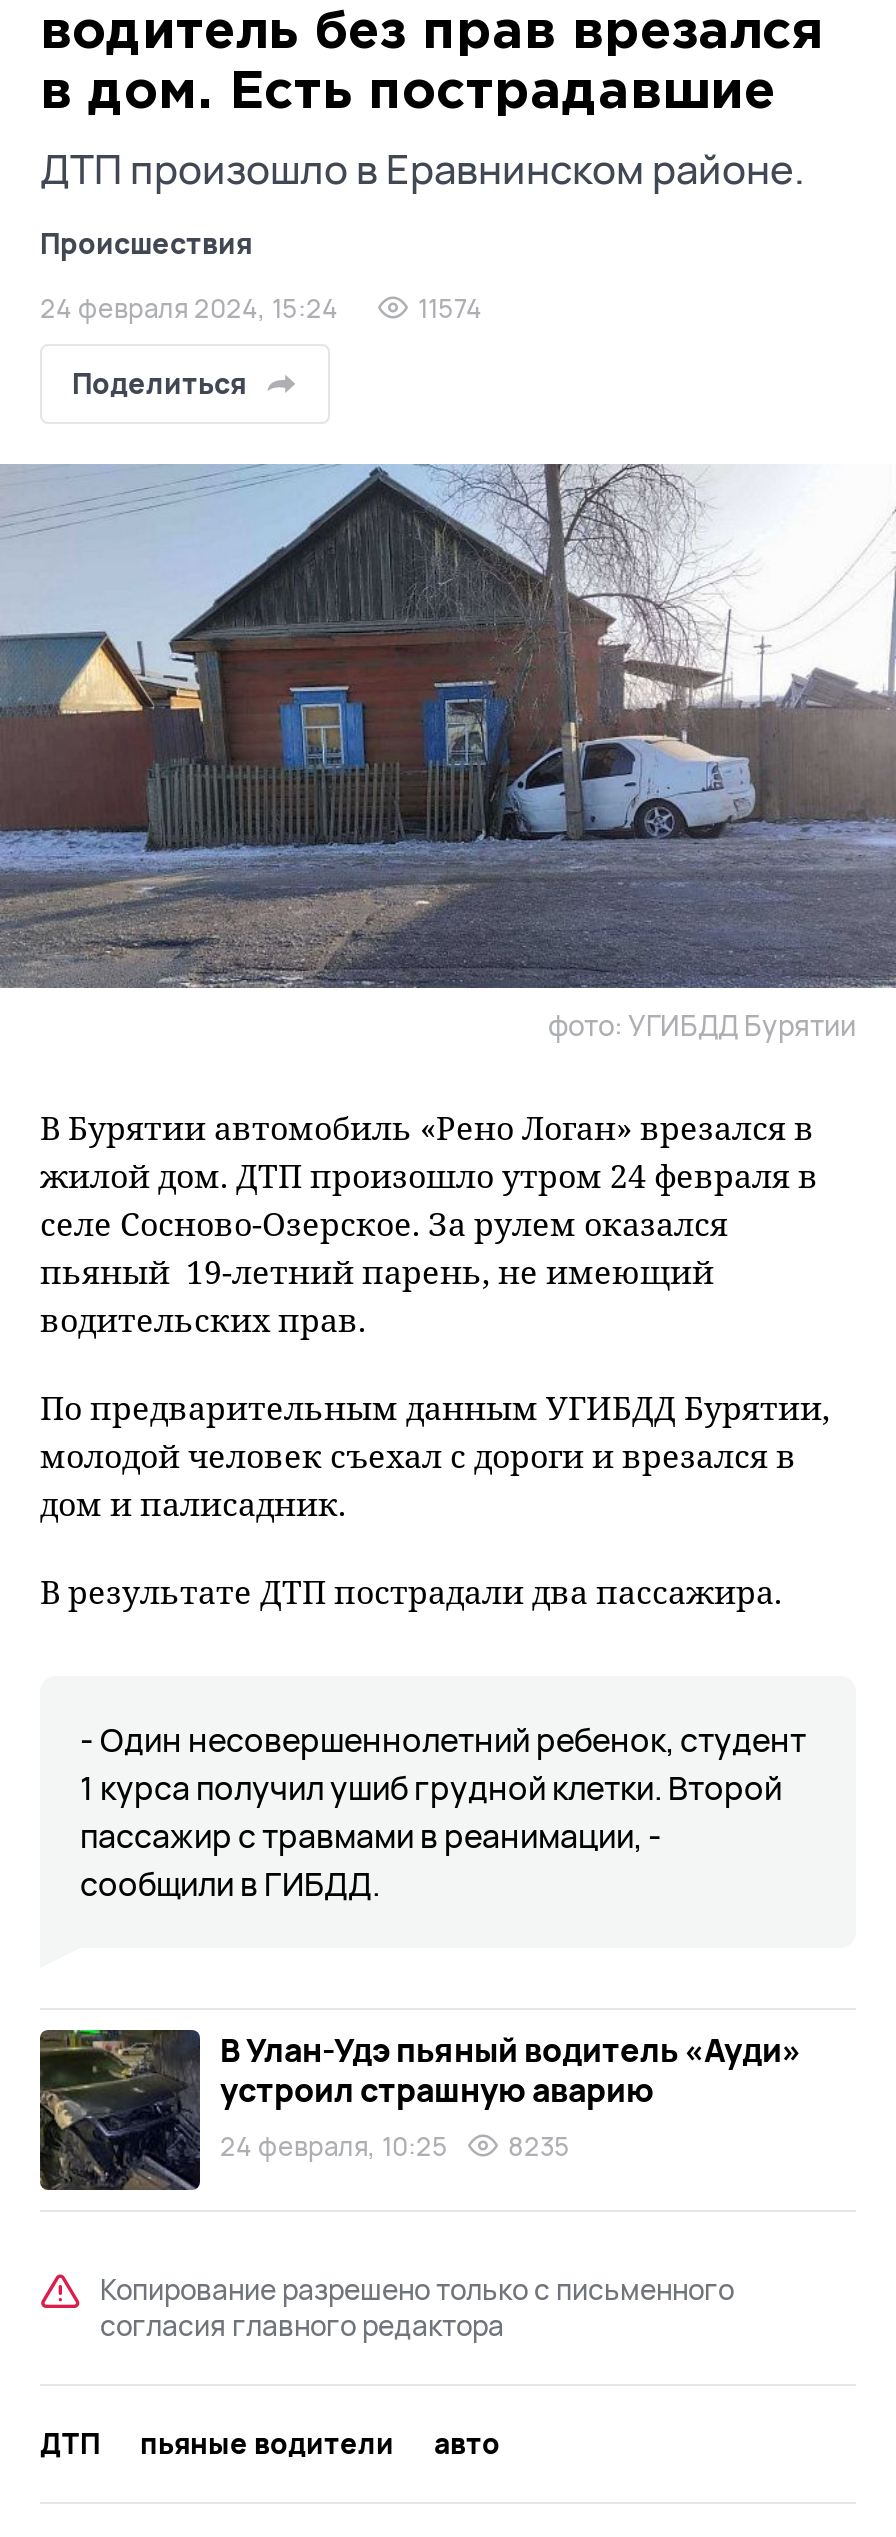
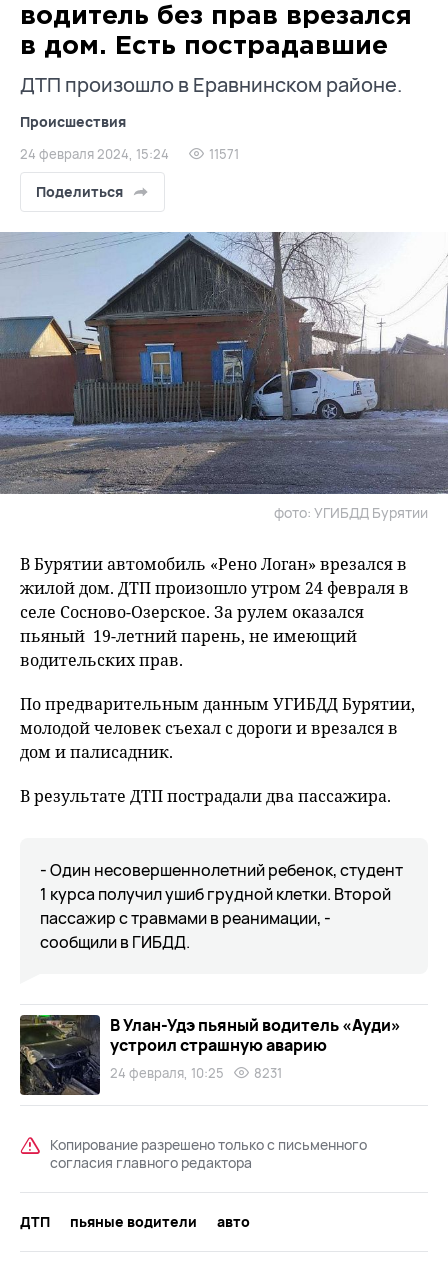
[418,290,482,326] 11574 -> [209,145,239,163] 11571
[220,2127,570,2163] 24 февраля, 10:25 8235 -> [110,1063,282,1081] 24 февраля, 10:25 8231

